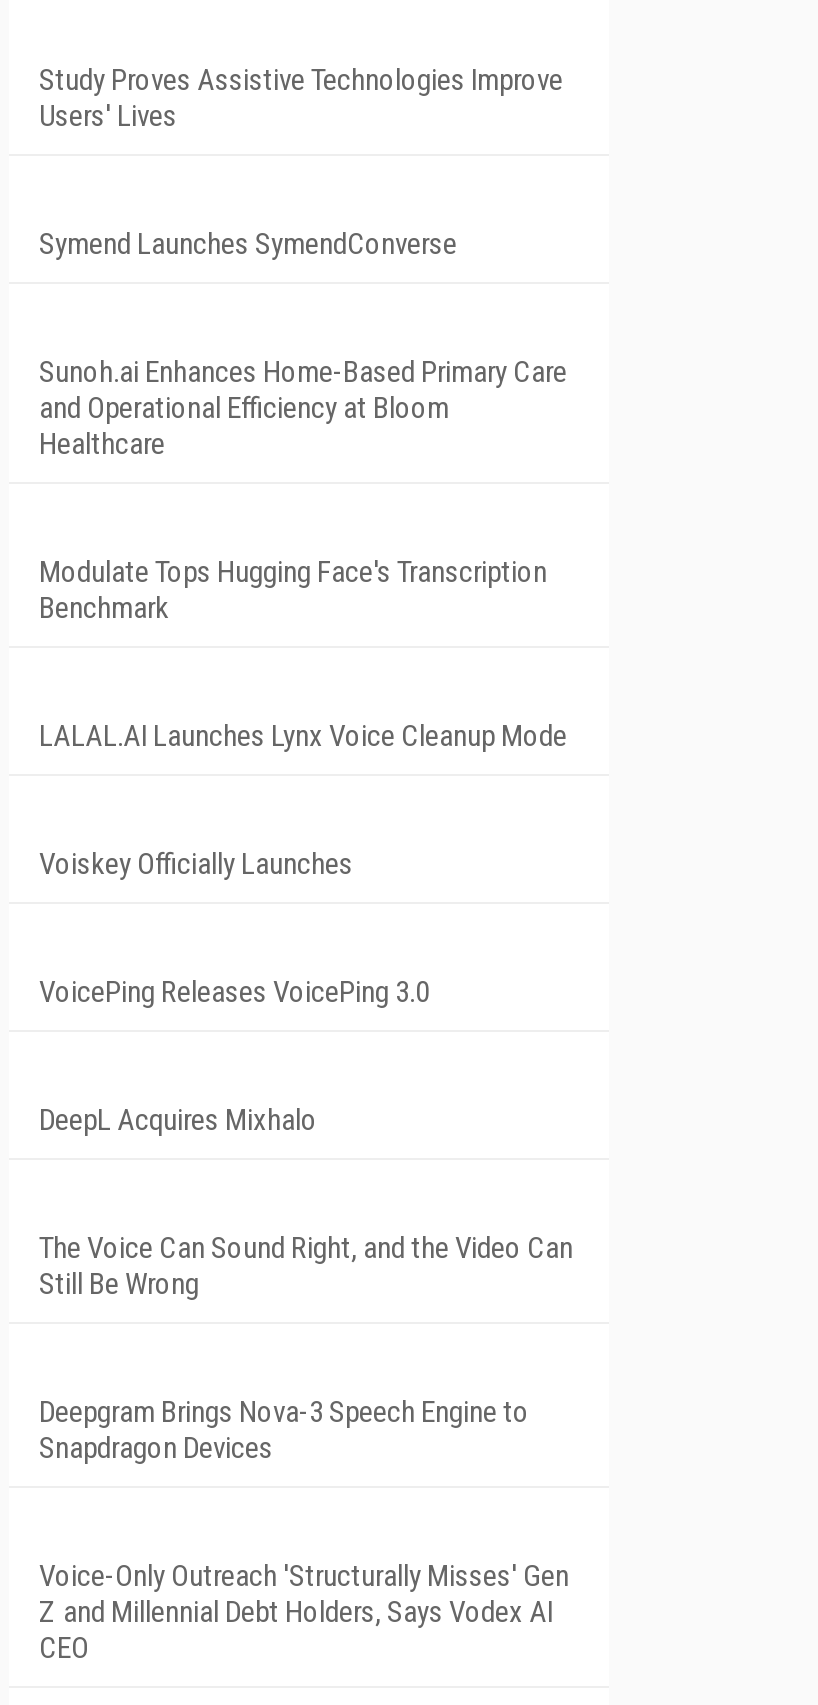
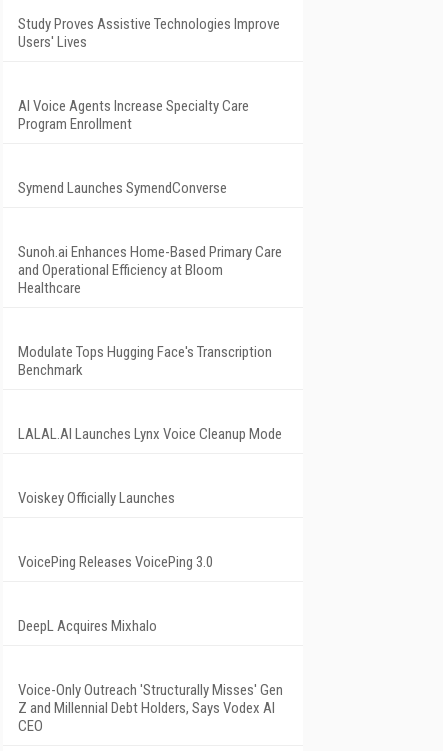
none -> [18,96,249,132] AI Voice Agents Increase Specialty Care | Program Enrollment
moved [39,225,567,1137] -> [18,178,282,634]: Symend Launches SymendConverse | Sunoh.ai Enhances Home-Based Primary Care | and Operational Efficiency at Bloom | ... | VoicePing Releases VoicePing 3.0 | DeepL Acquires Mixhalo
[39,1229,573,1301] The Voice Can Sound Right, and the Video Can | Still Be Wrong -> none
[39,1393,529,1465] Deepgram Brings Nova-3 Speech Engine to | Snapdragon Devices -> none

